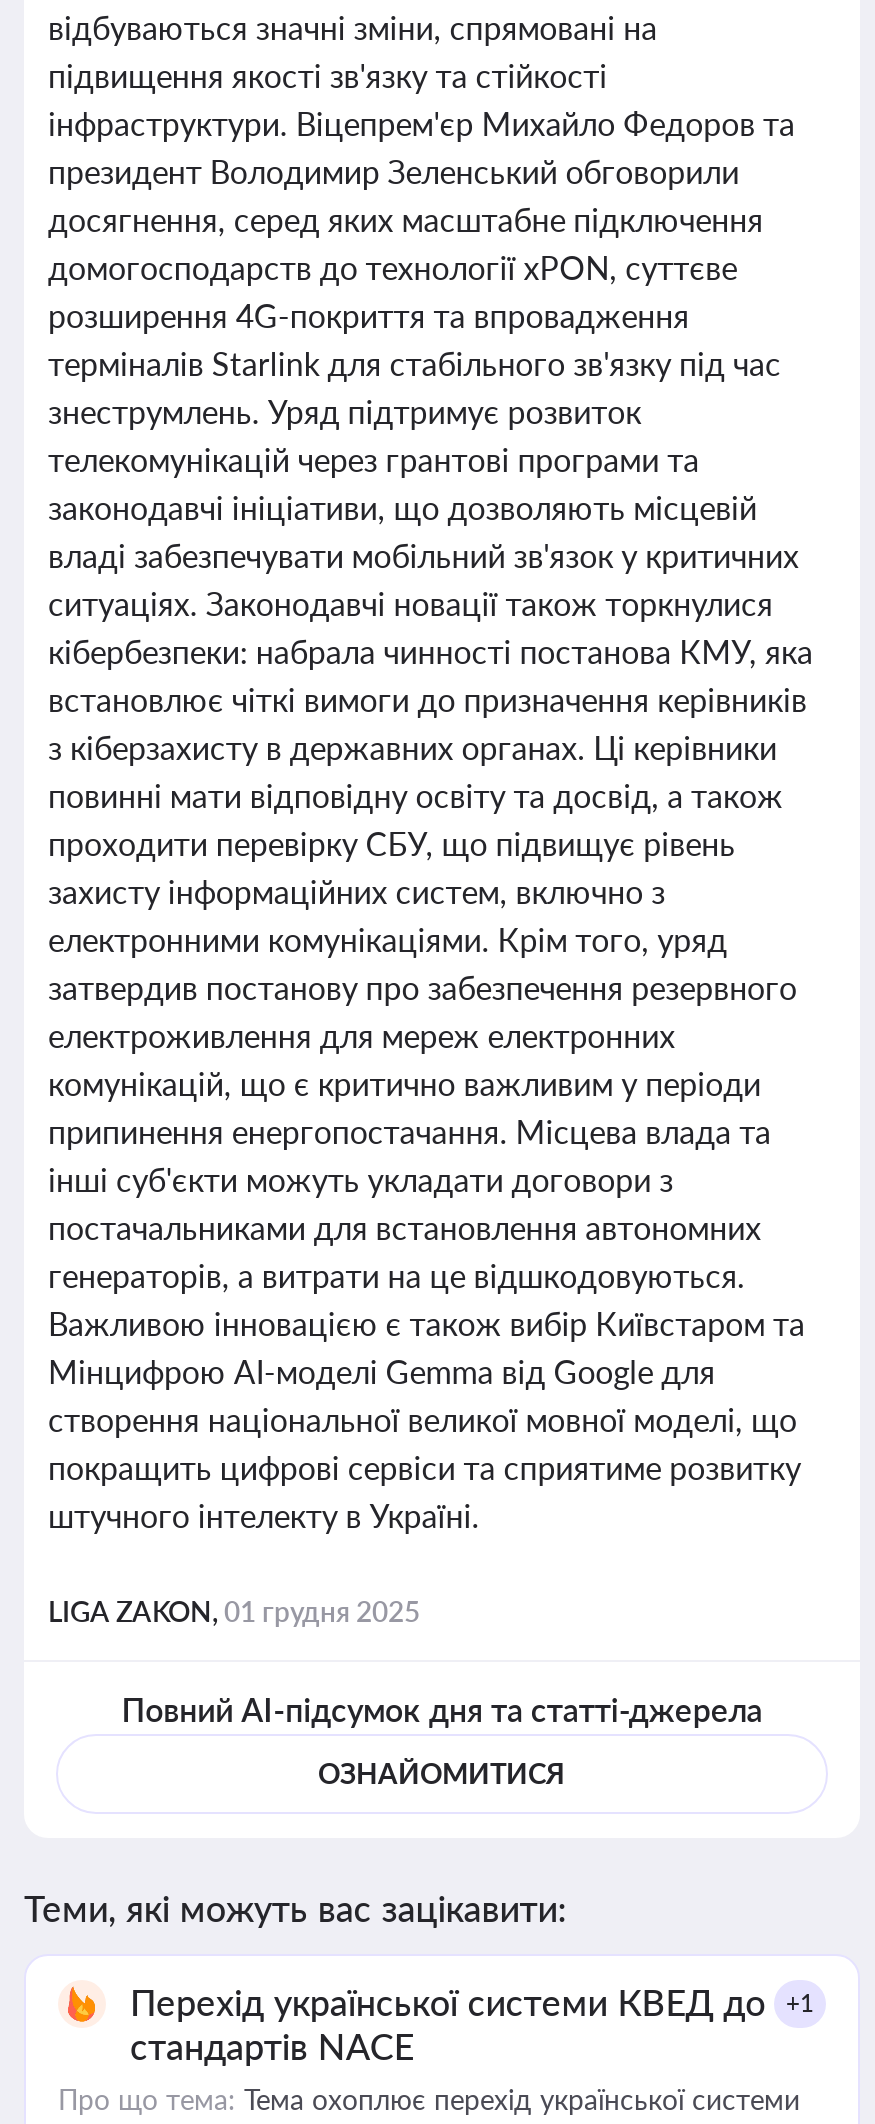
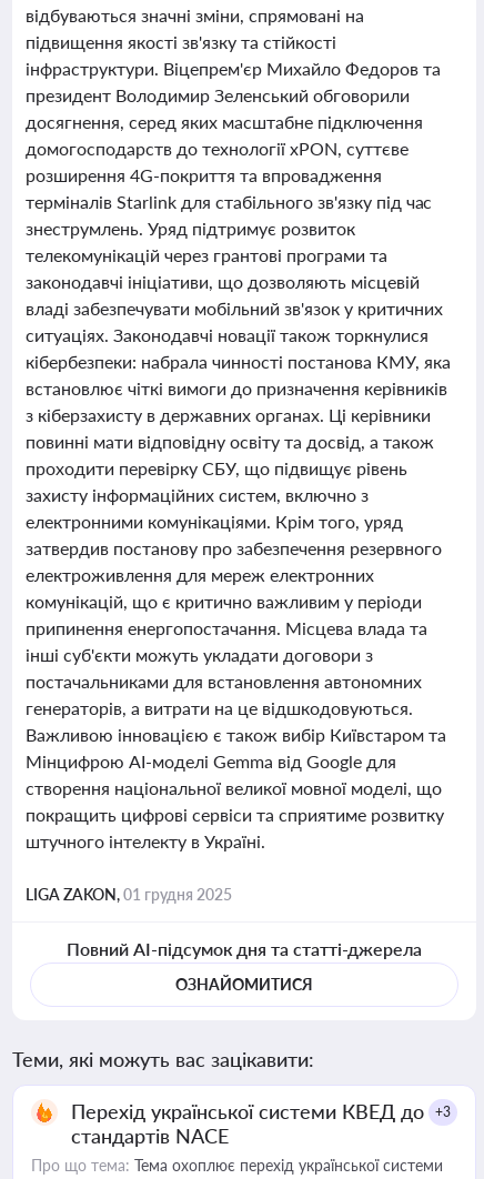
[130,1980,814,2024] Перехід української системи КВЕД до +1 -> [71,1099,451,1123] Перехід української системи КВЕД до +3

